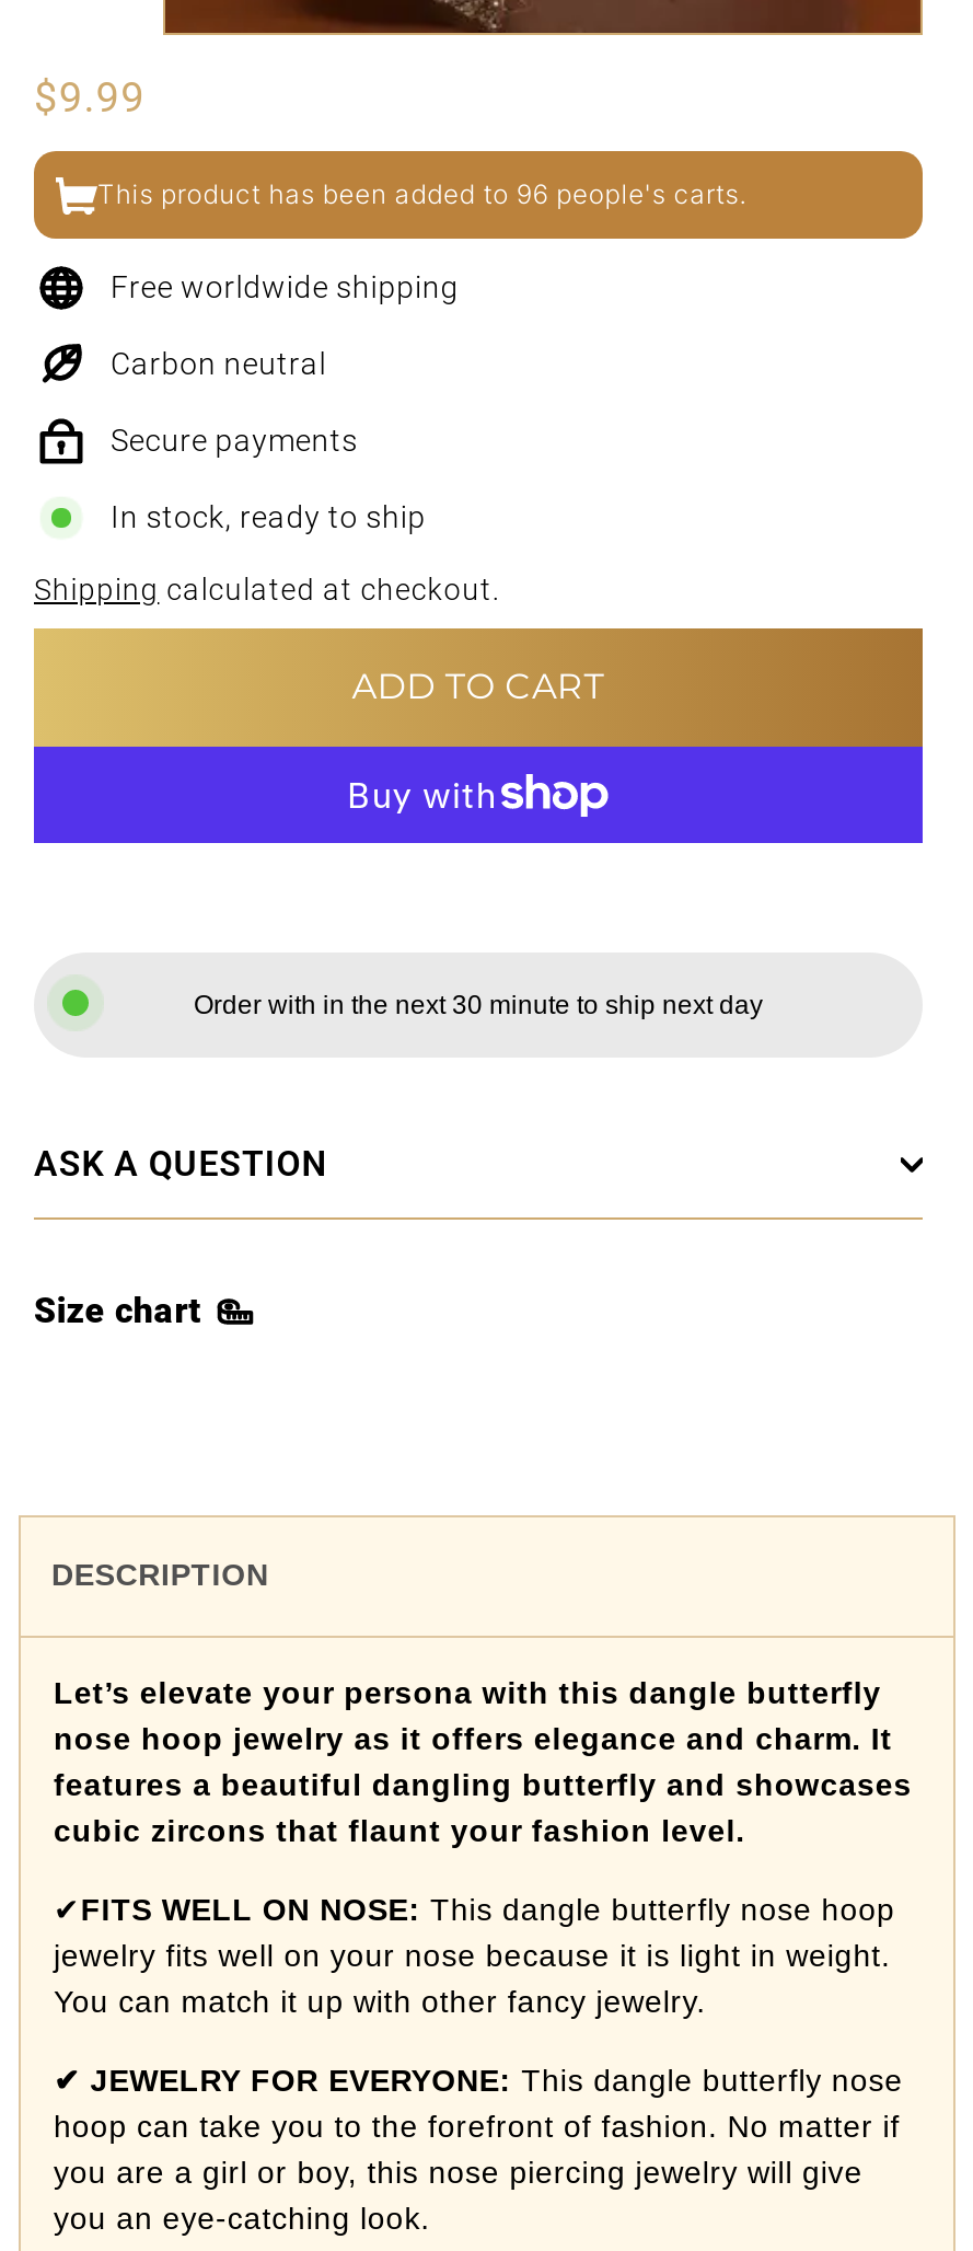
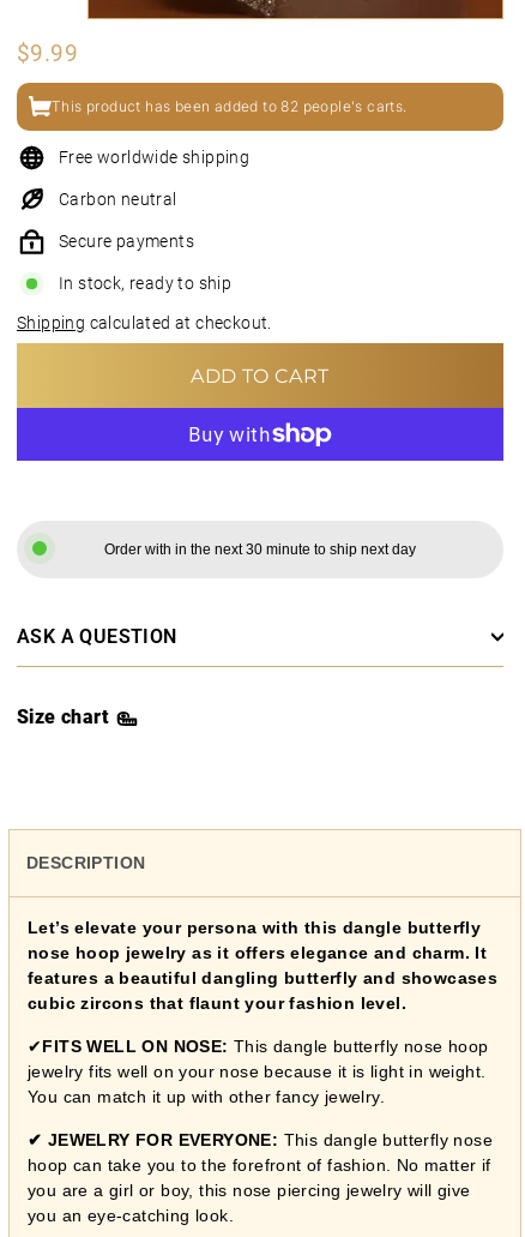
[97,177,747,210] This product has been added to 96 people's carts. -> [52,97,407,115] This product has been added to 82 people's carts.

